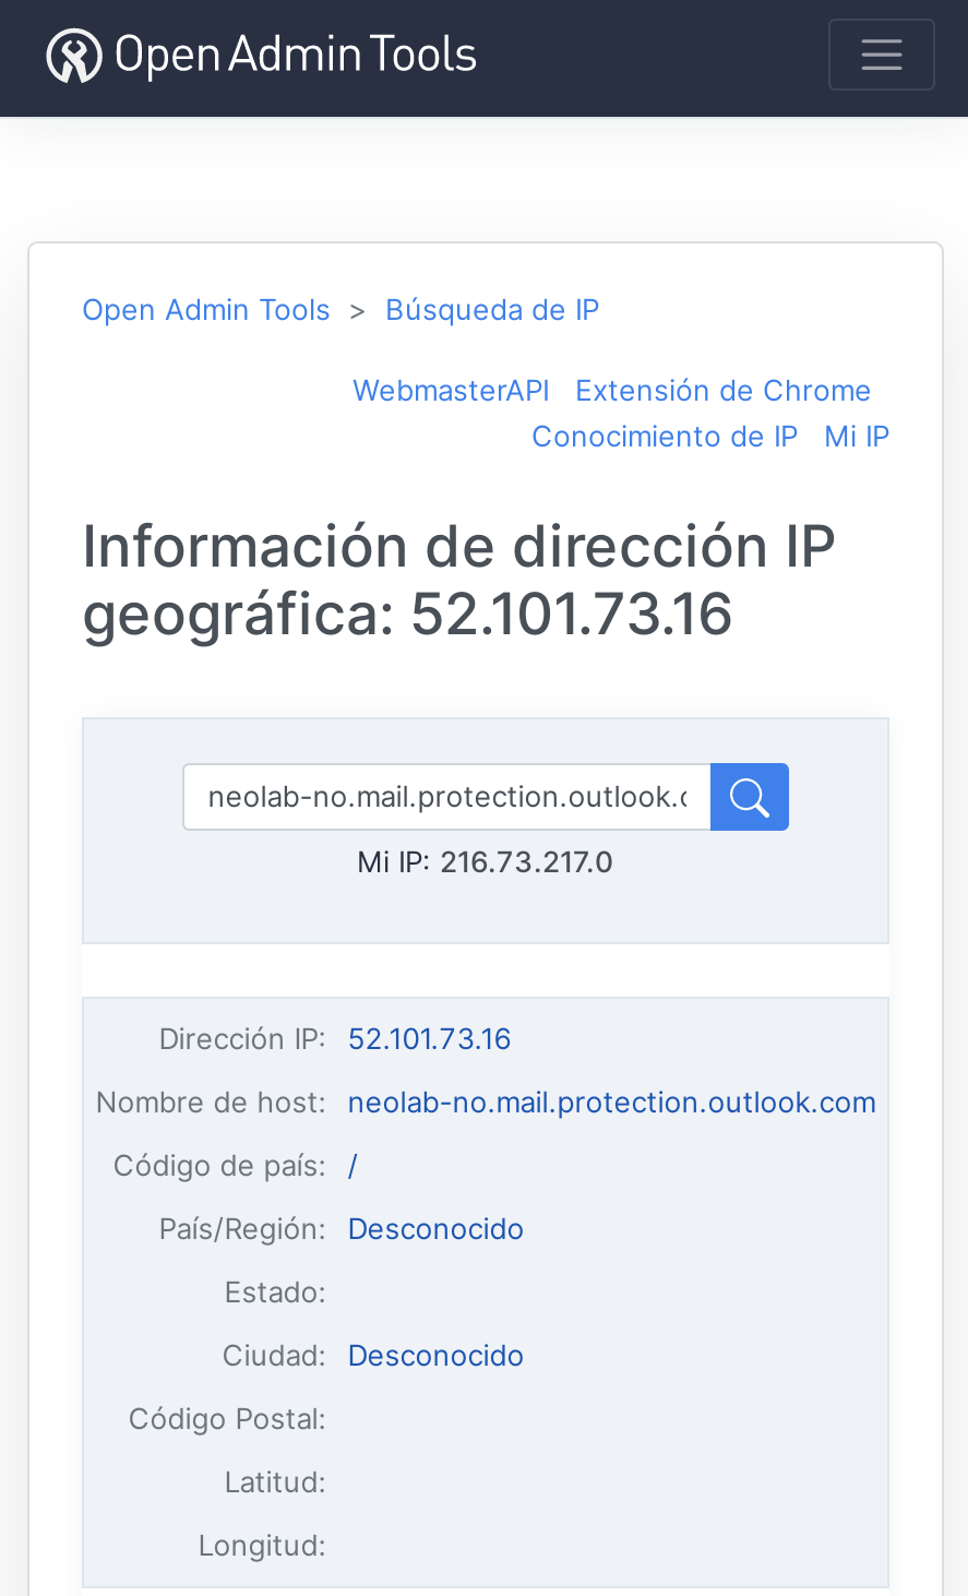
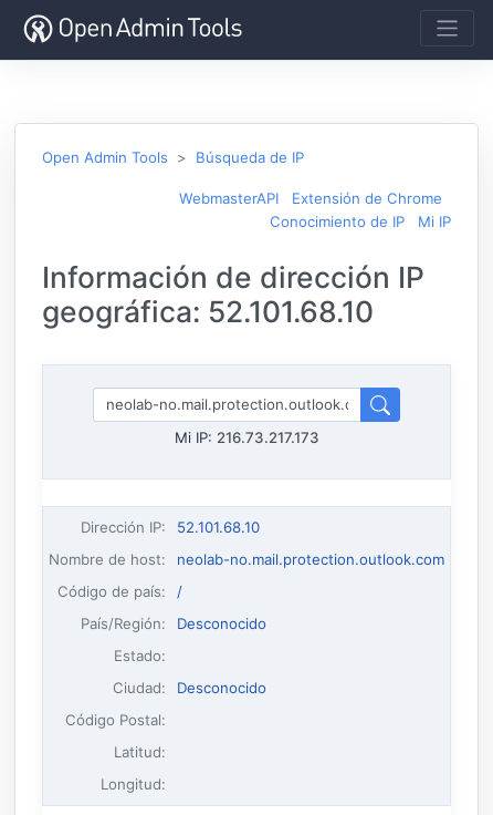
[82,577,734,647] geográfica: 52.101.73.16 -> [42,293,374,329] geográfica: 52.101.68.10
[357,843,614,878] Mi IP: 216.73.217.0 -> [174,428,319,446] Mi IP: 216.73.217.173
[159,1020,511,1055] Dirección IP: 52.101.73.16 -> [81,518,260,536] Dirección IP: 52.101.68.10

